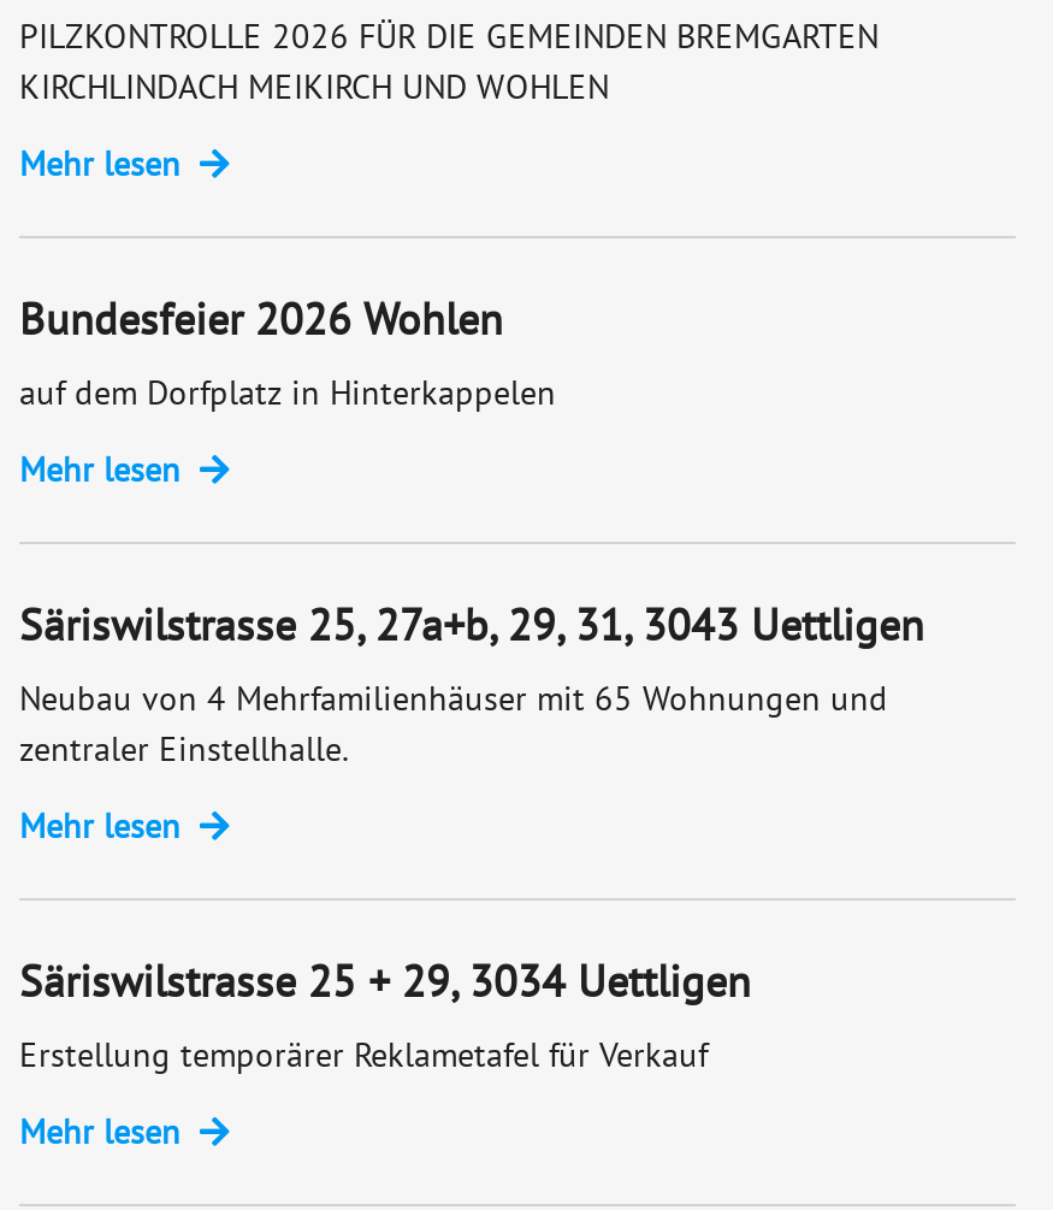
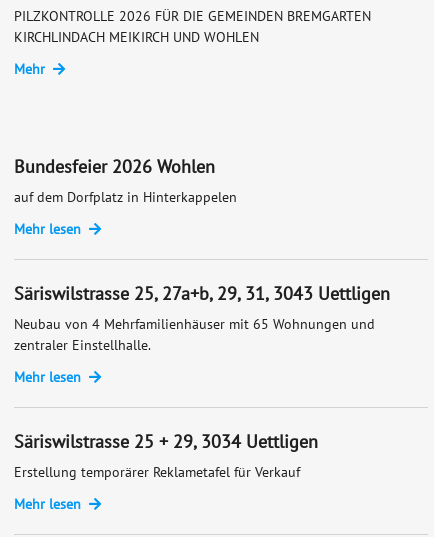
[19,142,181,185] Mehr lesen -> [14,60,45,78] Mehr

